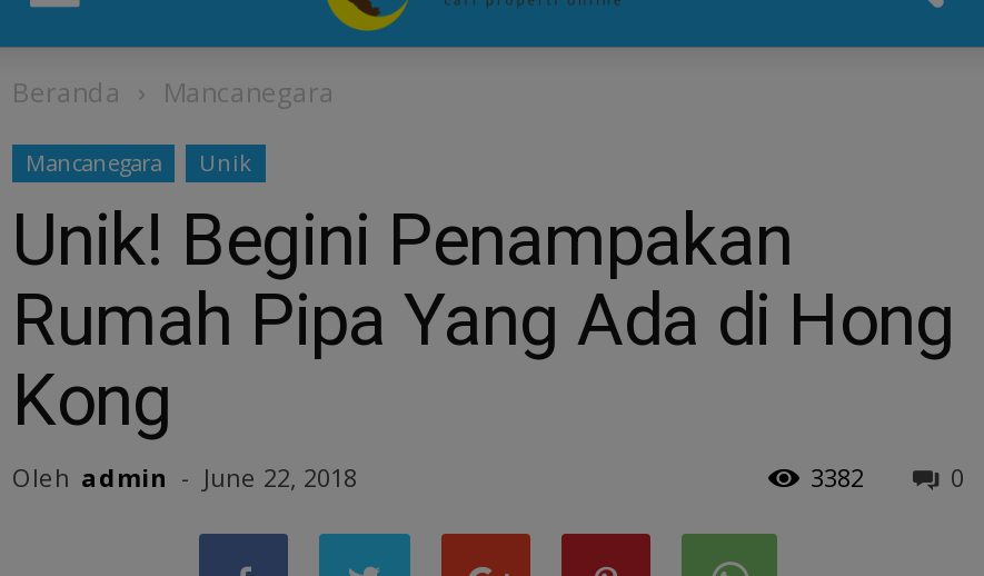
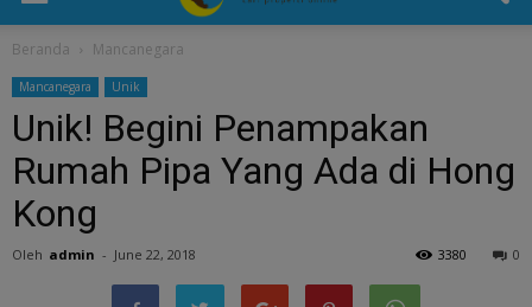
[811,460,864,494] 3382 -> [438,245,467,263] 3380

